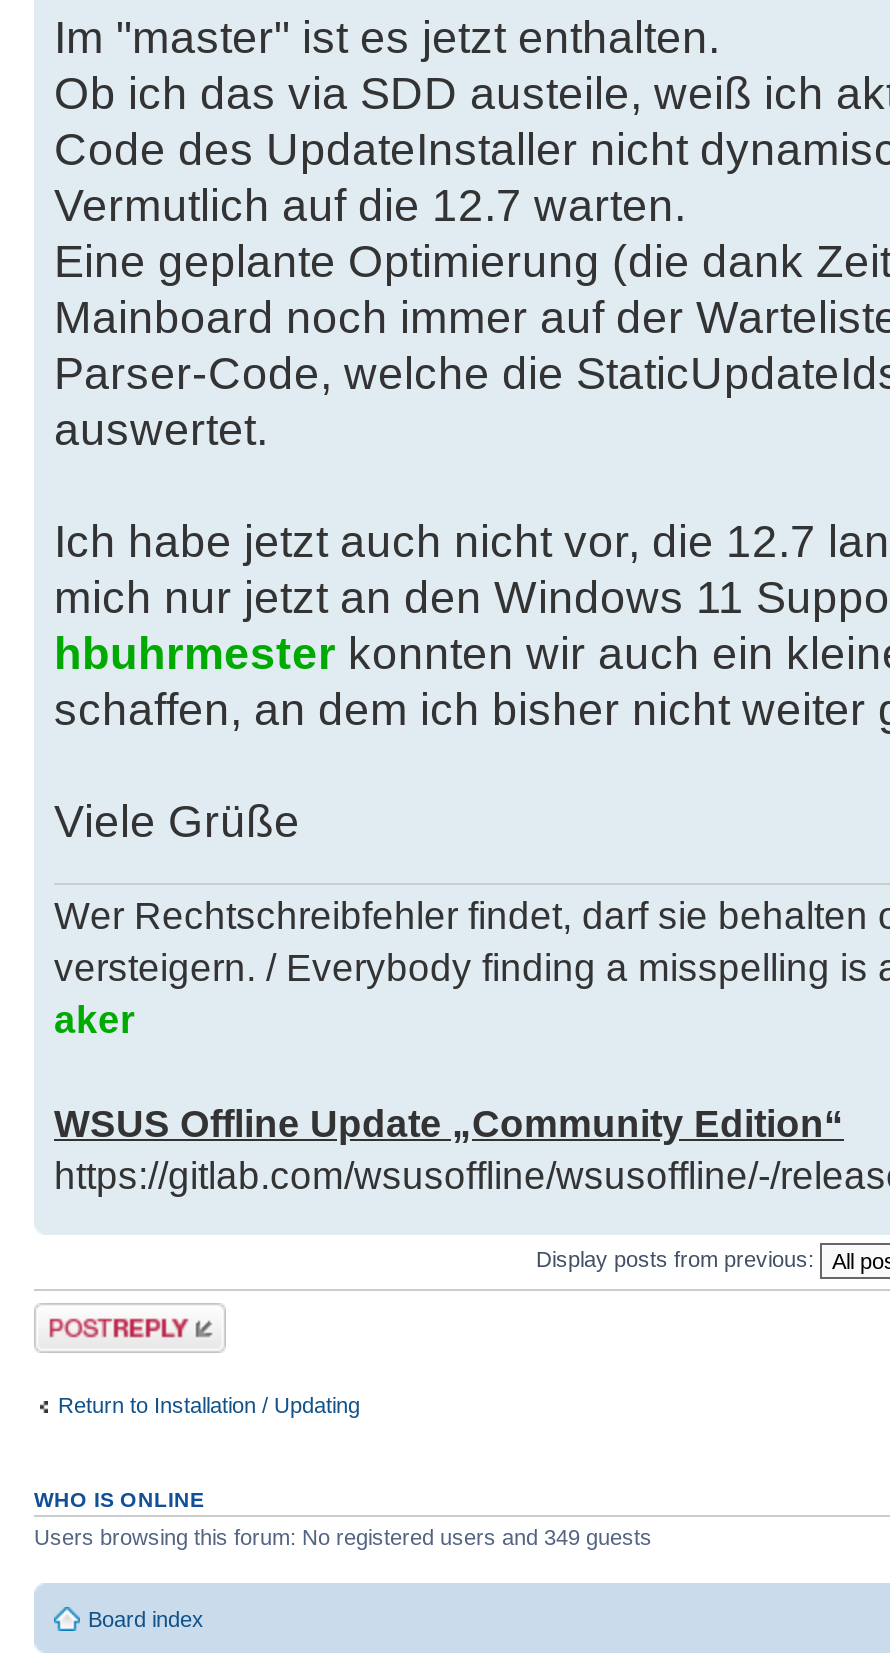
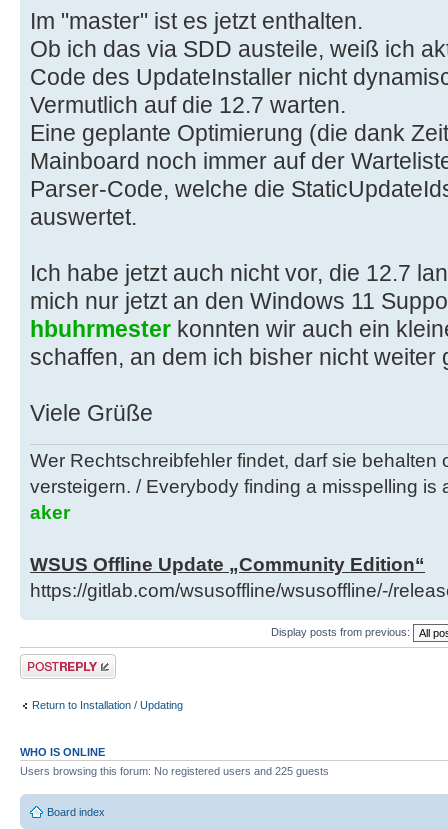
[34,1524,652,1548] Users browsing this forum: No registered users and 349 guests -> [20,765,329,777] Users browsing this forum: No registered users and 225 guests

